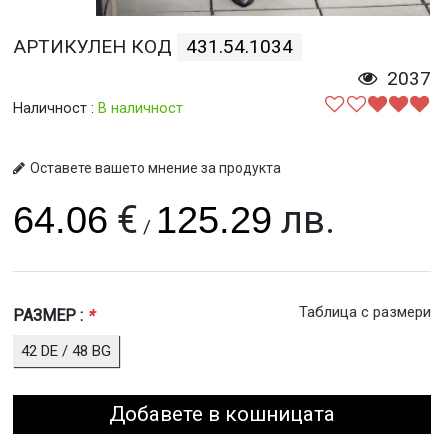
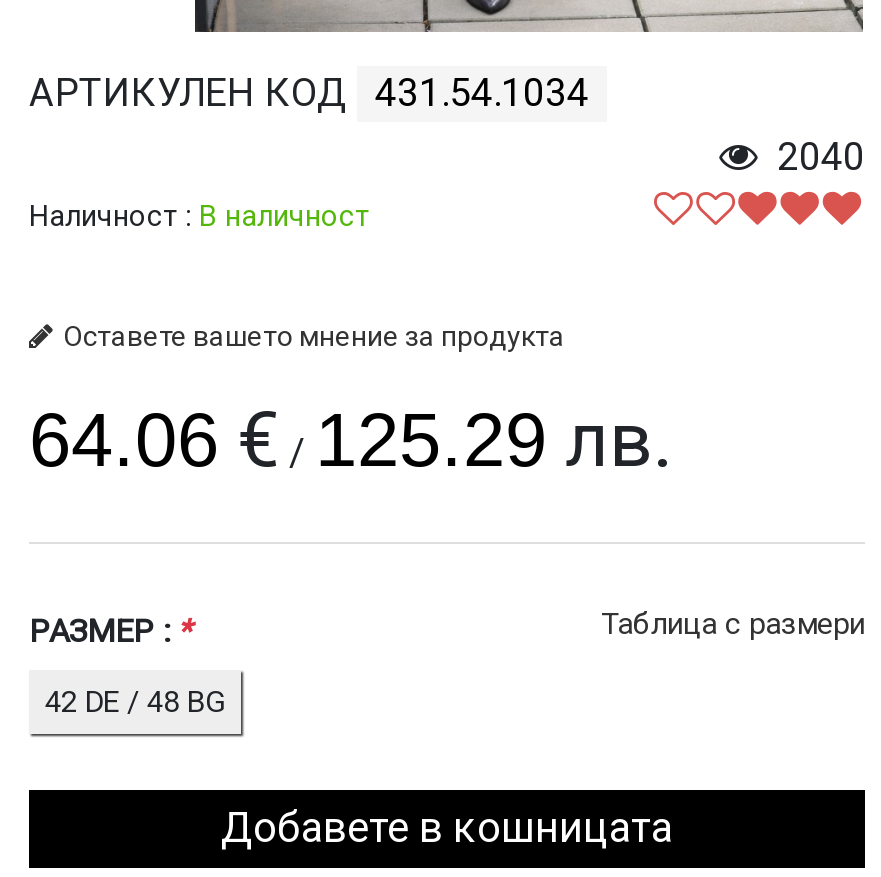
[377,67,431,90] 2037 -> [757,134,865,180] 2040

